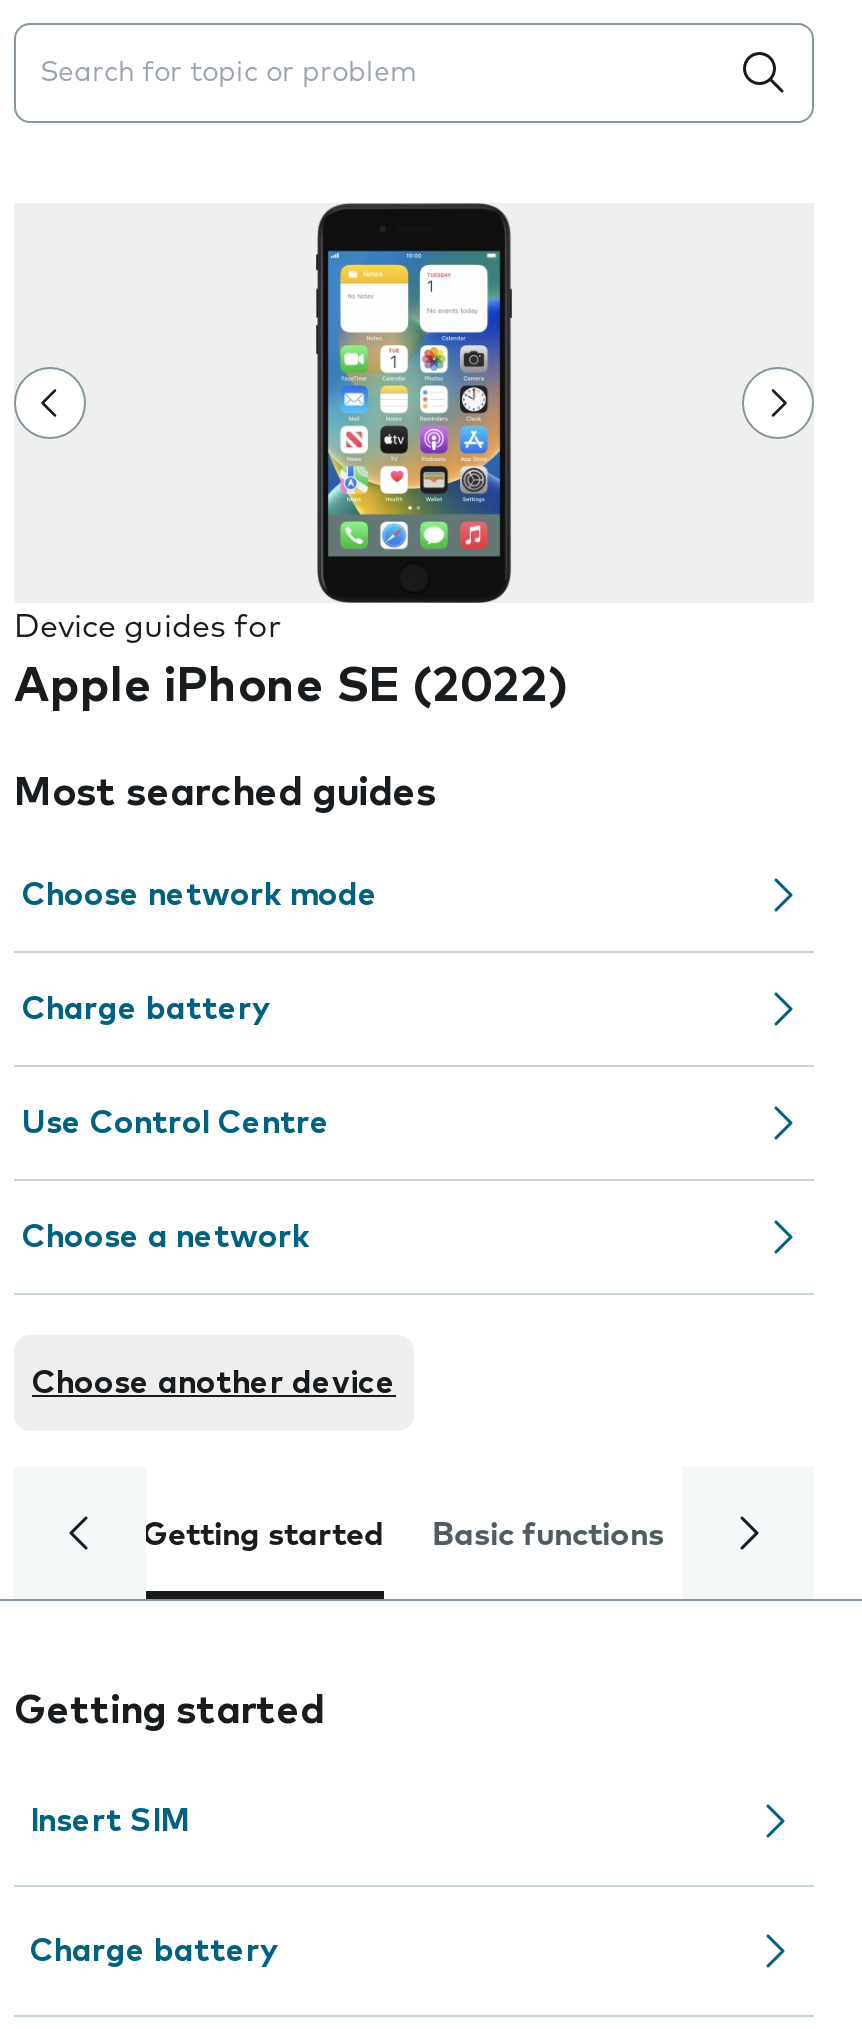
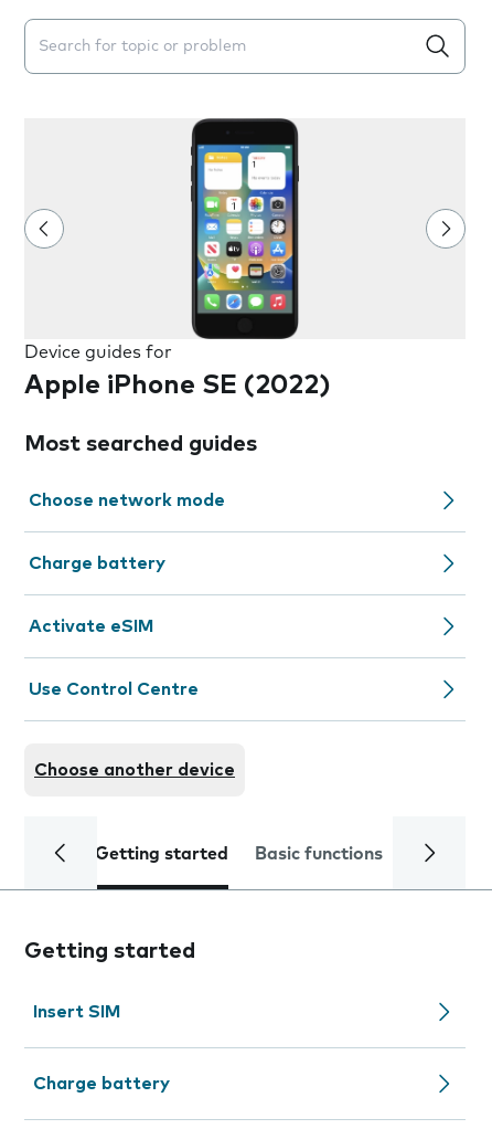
none -> [29,618,153,635] Activate eSIM
moved [22,1107,330,1139] -> [29,680,199,698]: Use Control Centre
[22,1221,310,1253] Choose a network -> none

